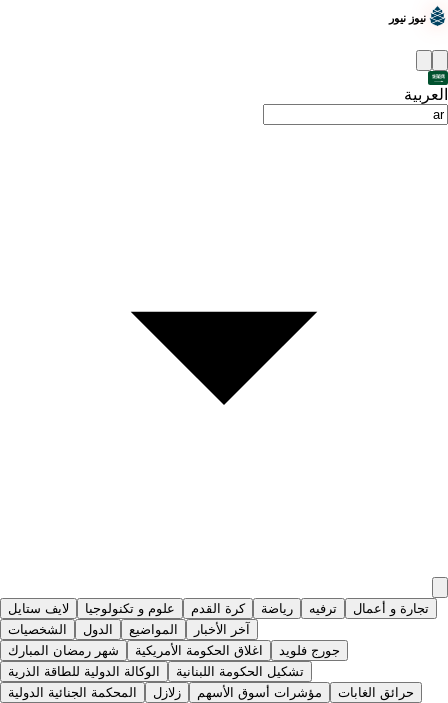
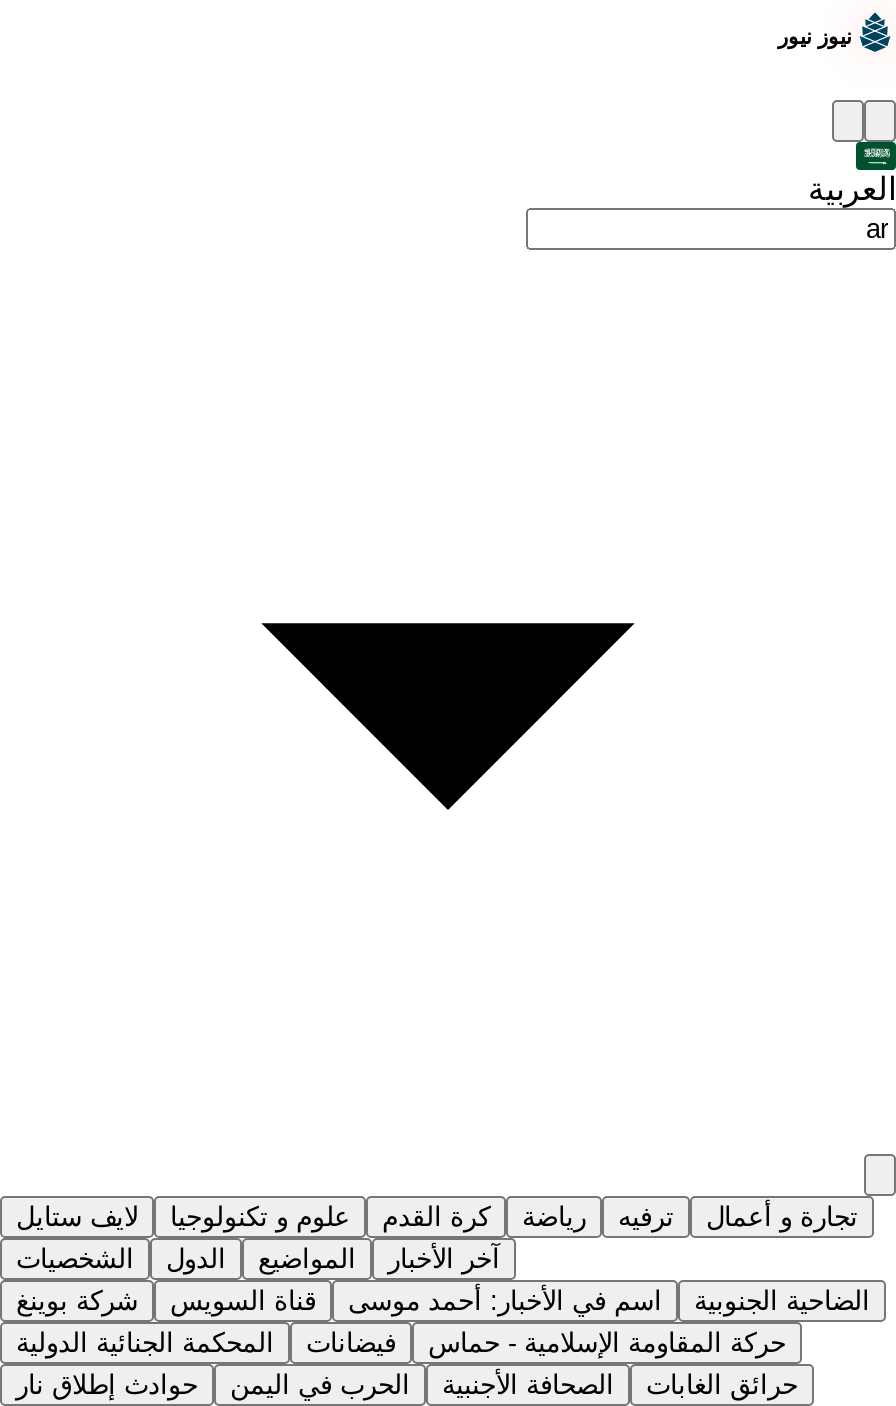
[8,643,340,679] شهر رمضان المبارك | اغلاق الحكومة الأمريكية | جورج فلويد | الوكالة الدولية للطاقة الذرية | تشكيل الحكومة اللبنانية -> [16,1286,870,1316] شركة بوينغ | قناة السويس | اسم في الأخبار: أحمد موسى | الضاحية الجنوبية
moved [8,685,137,700] -> [16,1328,274,1358]: المحكمة الجنائية الدولية
[153,685,322,700] زلازل | مؤشرات أسوق الأسهم -> [16,1328,786,1400] فيضانات | حركة المقاومة الإسلامية - حماس | حوادث إطلاق نار | الحرب في اليمن | الصحافة الأجنبية

